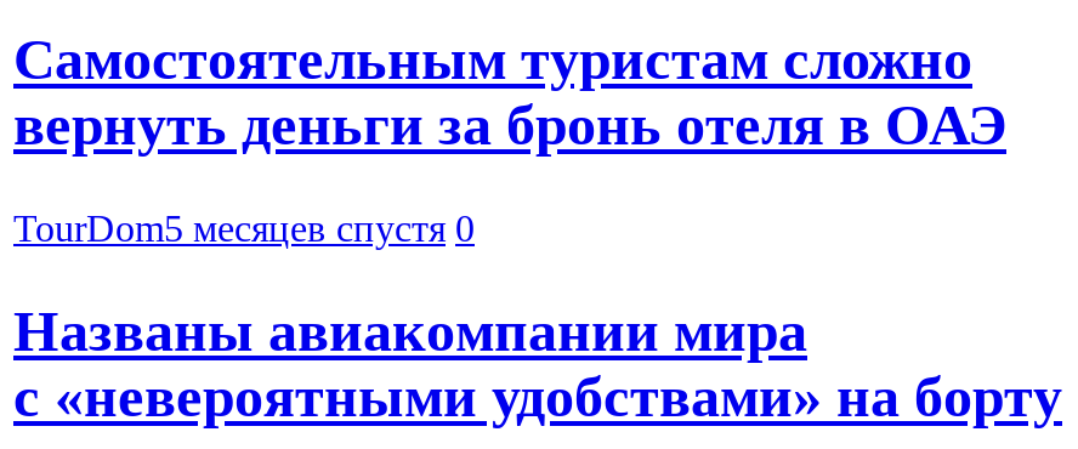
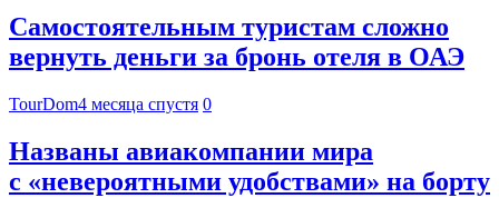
[13,208,475,249] TourDom5 месяцев спустя 0 -> [9,95,212,114] TourDom4 месяца спустя 0

